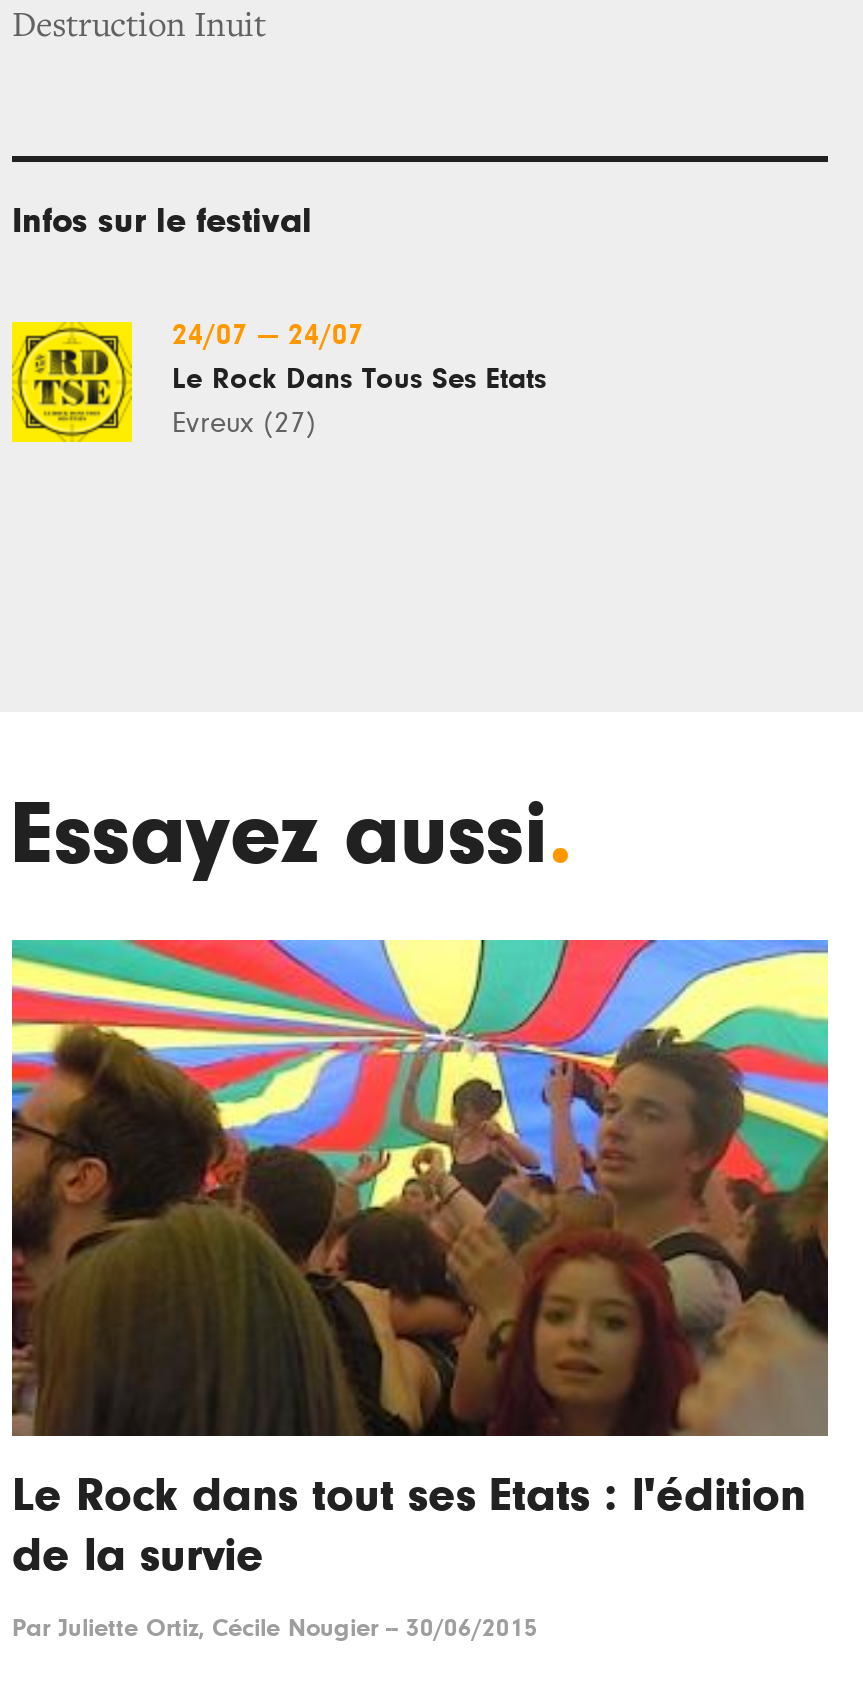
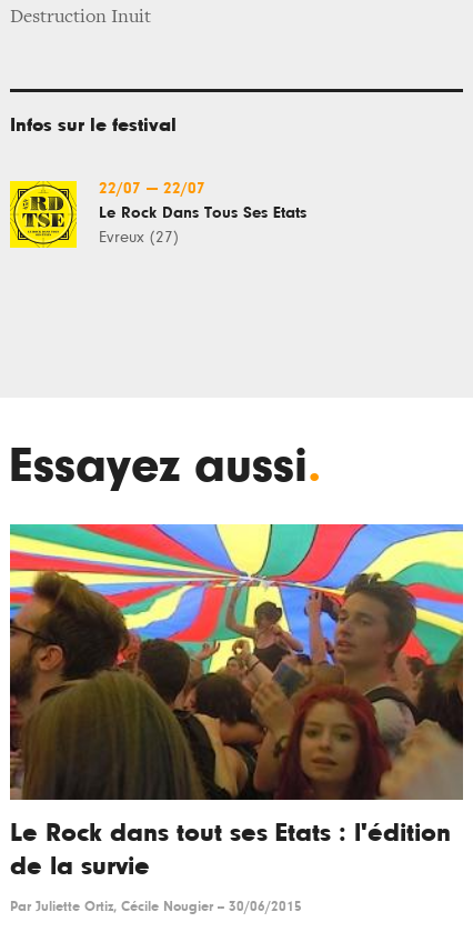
[172,320,364,350] 24/07 — 24/07 -> [99,180,205,196] 22/07 — 22/07

